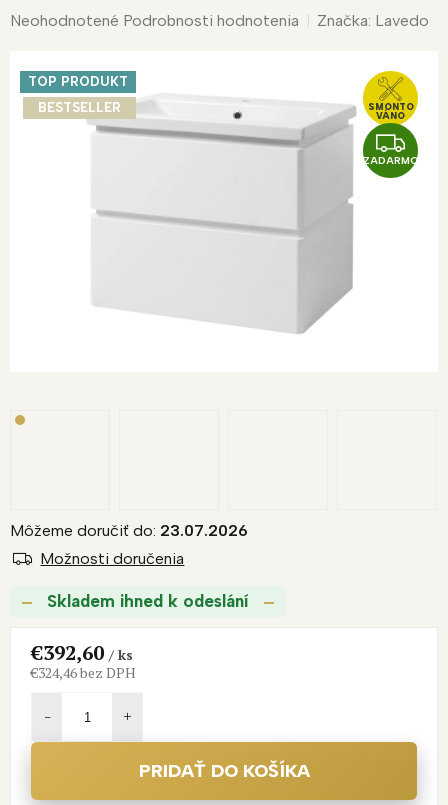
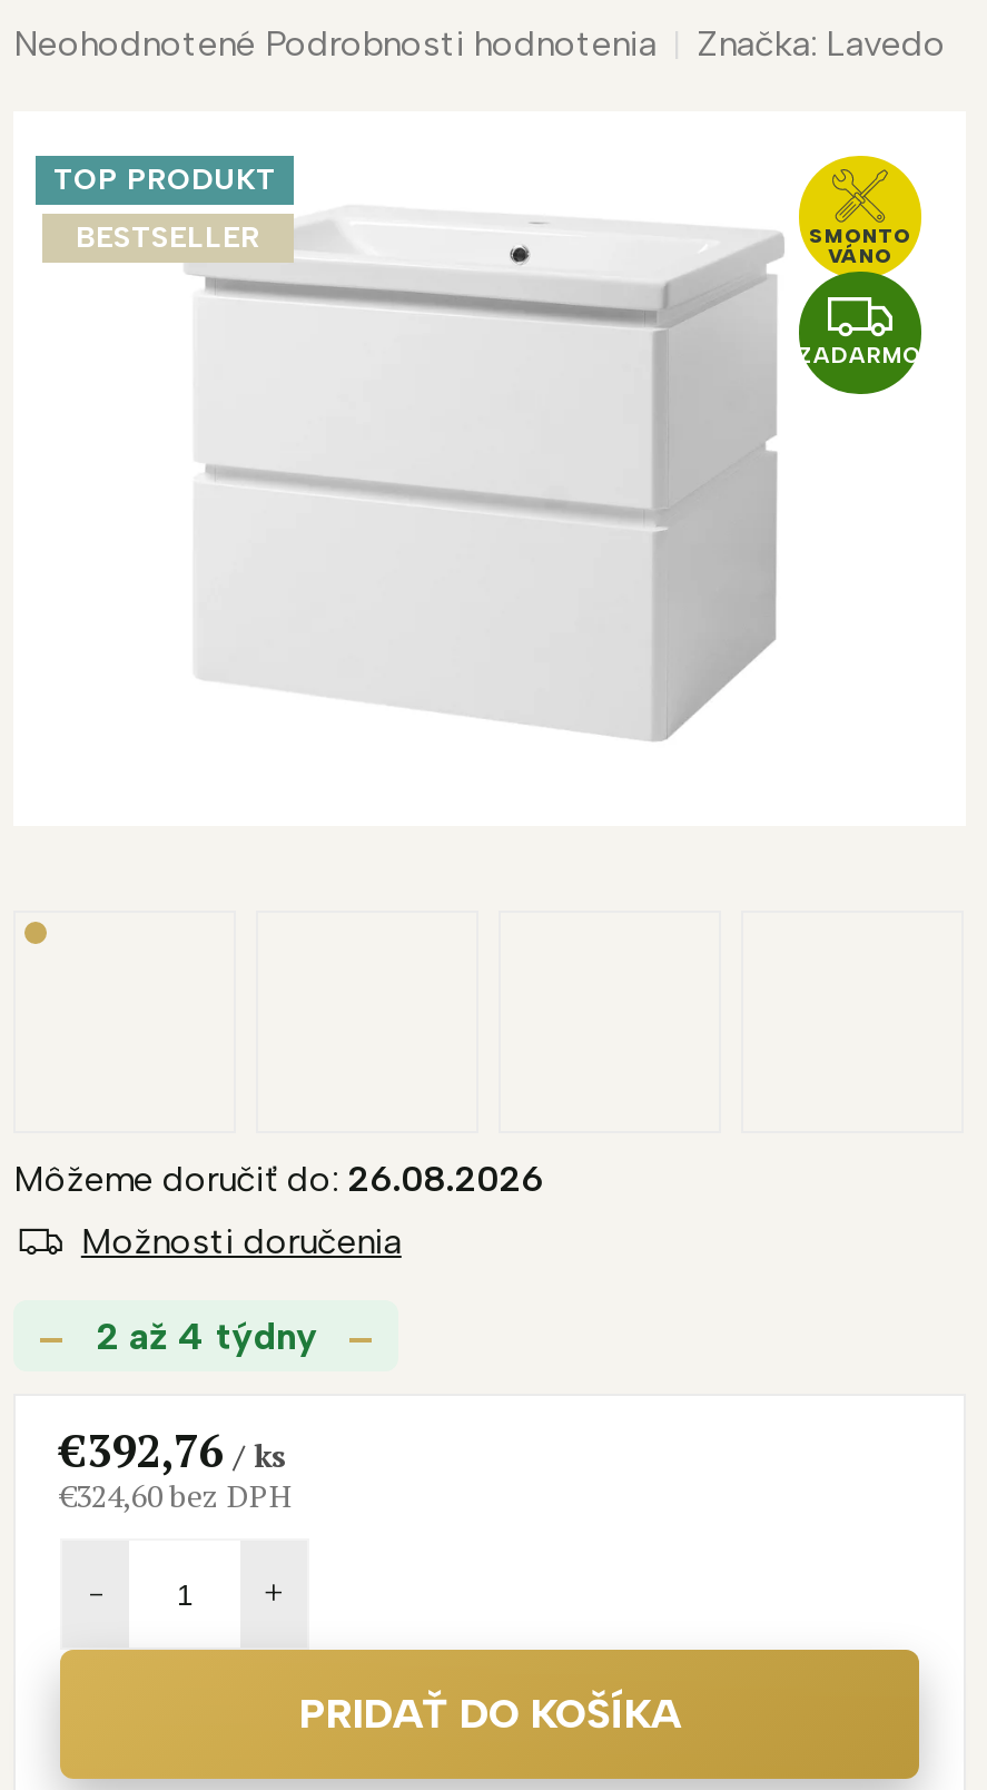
[10,521,248,540] Môžeme doručiť do: 23.07.2026 -> [13,1159,543,1201] Môžeme doručiť do: 26.08.2026
[42,591,254,611] Skladem ihned k odeslání -> [85,1314,327,1359] 2 až 4 týdny
[31,639,133,666] €392,60 / ks -> [60,1421,287,1481] €392,76 / ks
[31,663,136,682] €324,46 bez DPH -> [60,1475,294,1517] €324,60 bez DPH

